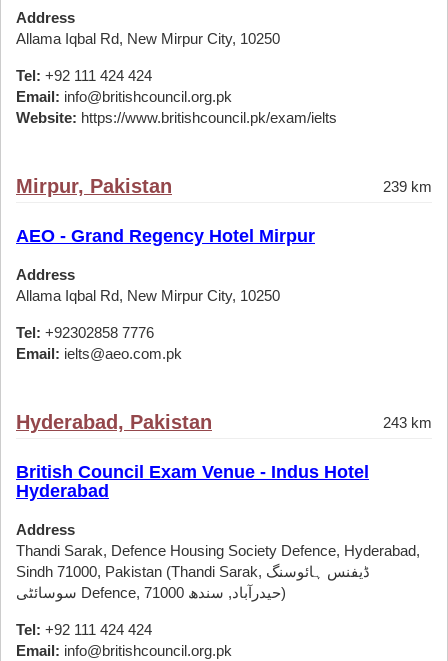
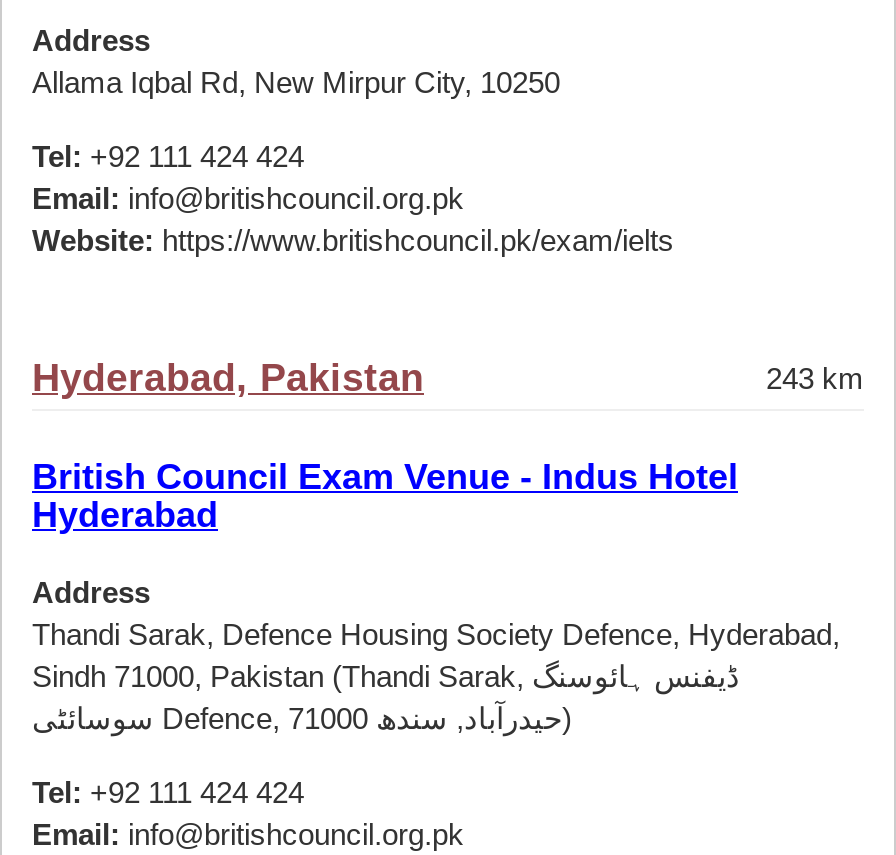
[16,175,432,362] Mirpur, Pakistan | 239 km | AEO - Grand Regency Hotel Mirpur | Address | Allama Iqbal Rd, New Mirpur City, 10250 | Tel: +92302858 7776 | Email: ielts@aeo.com.pk -> none

